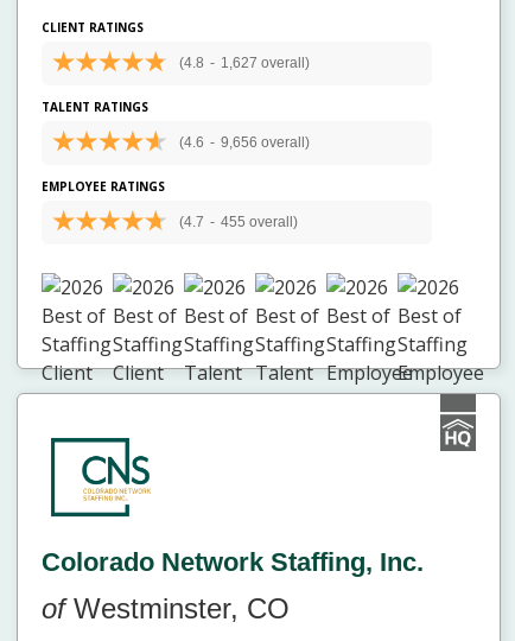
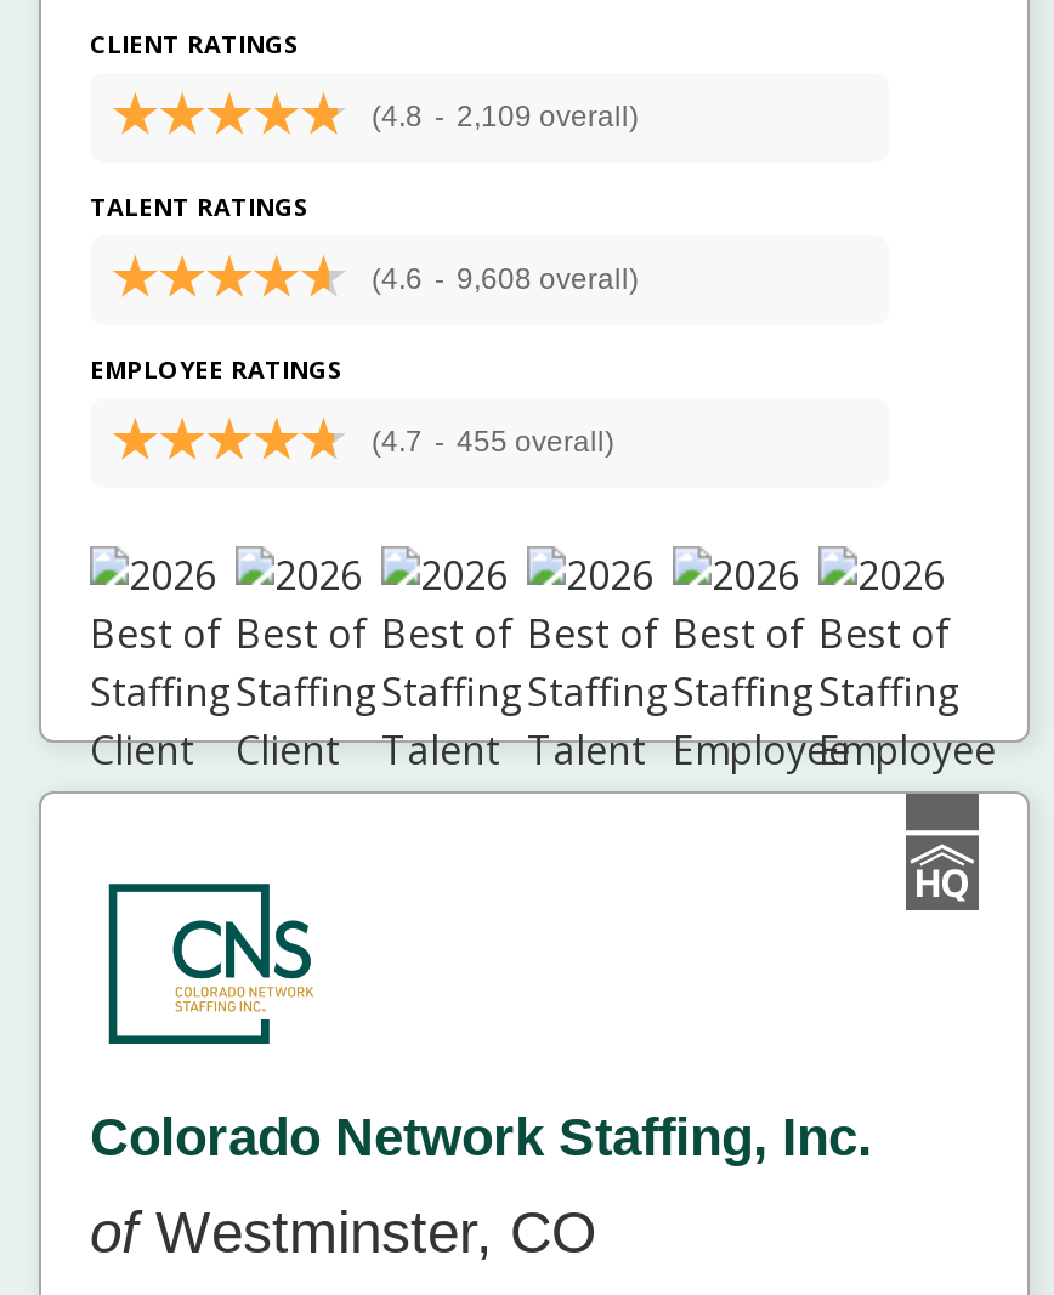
[179,55,310,71] (4.8 - 1,627 overall) -> [372,100,639,134] (4.8 - 2,109 overall)
[179,134,310,151] (4.6 - 9,656 overall) -> [372,262,639,296] (4.6 - 9,608 overall)

